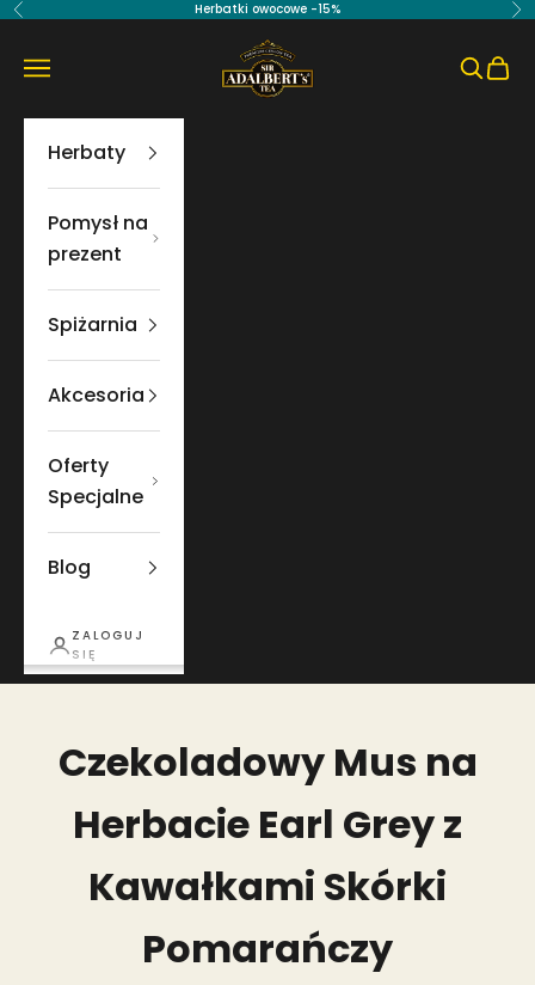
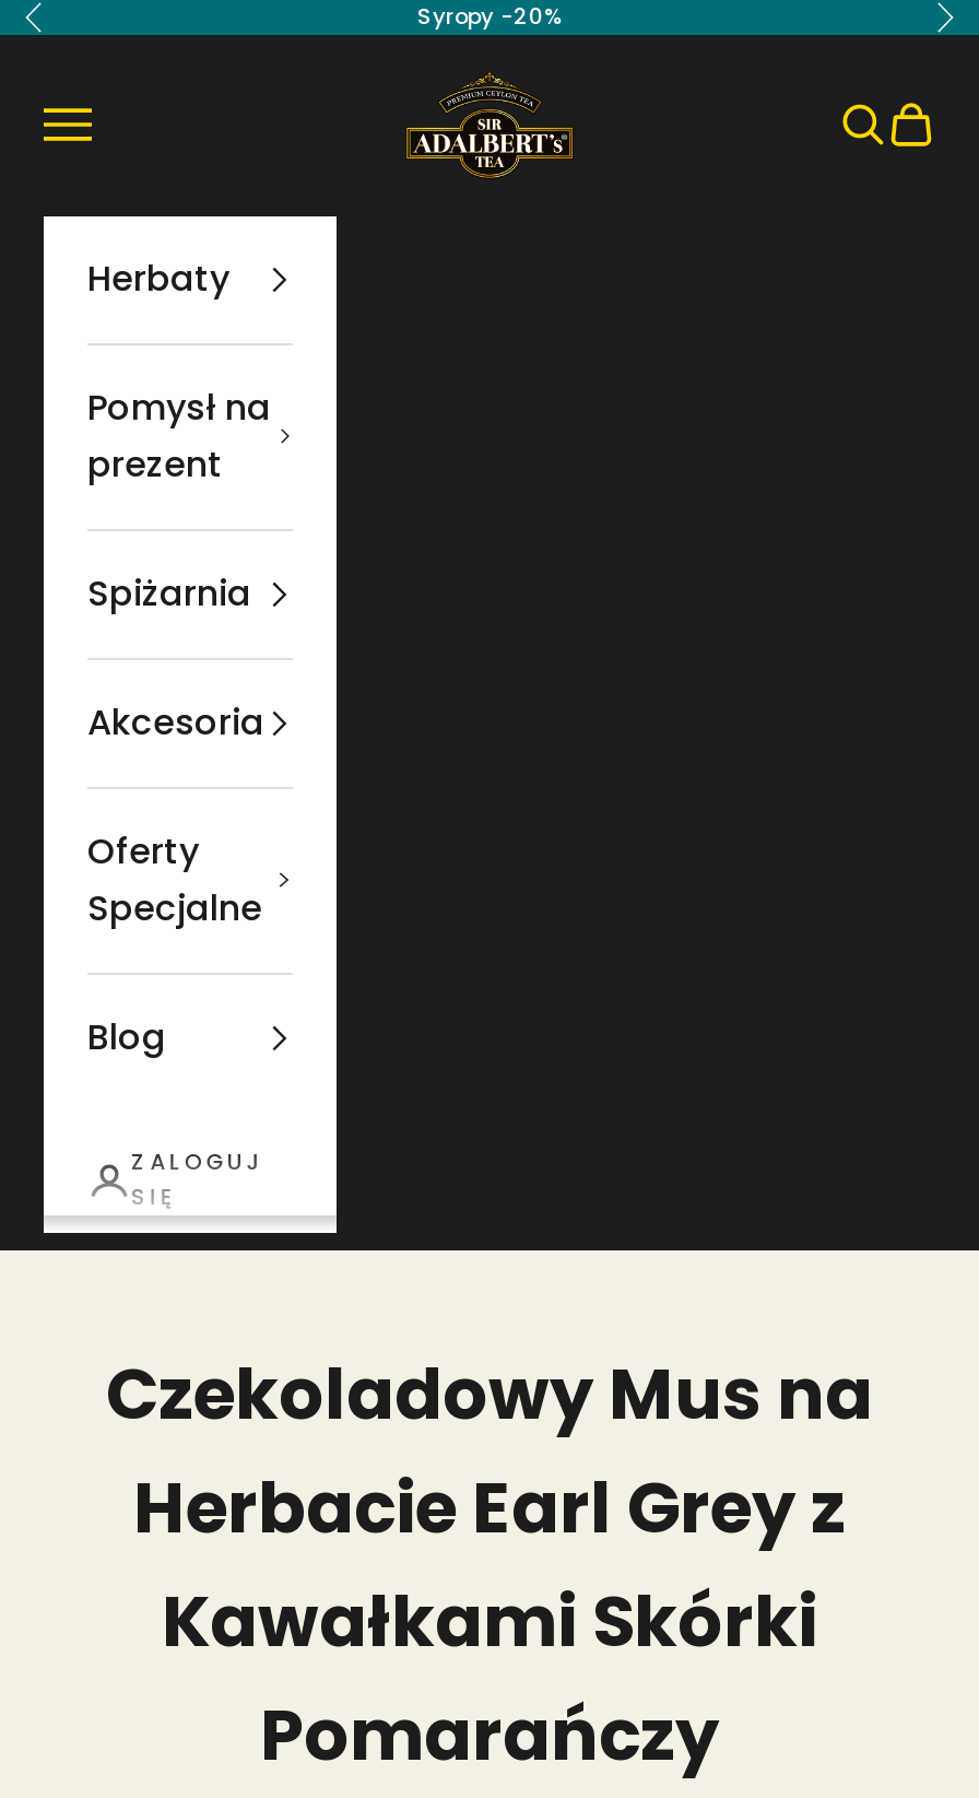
[195,0,340,18] Herbatki owocowe -15% -> [417,0,562,33] Syropy -20%

